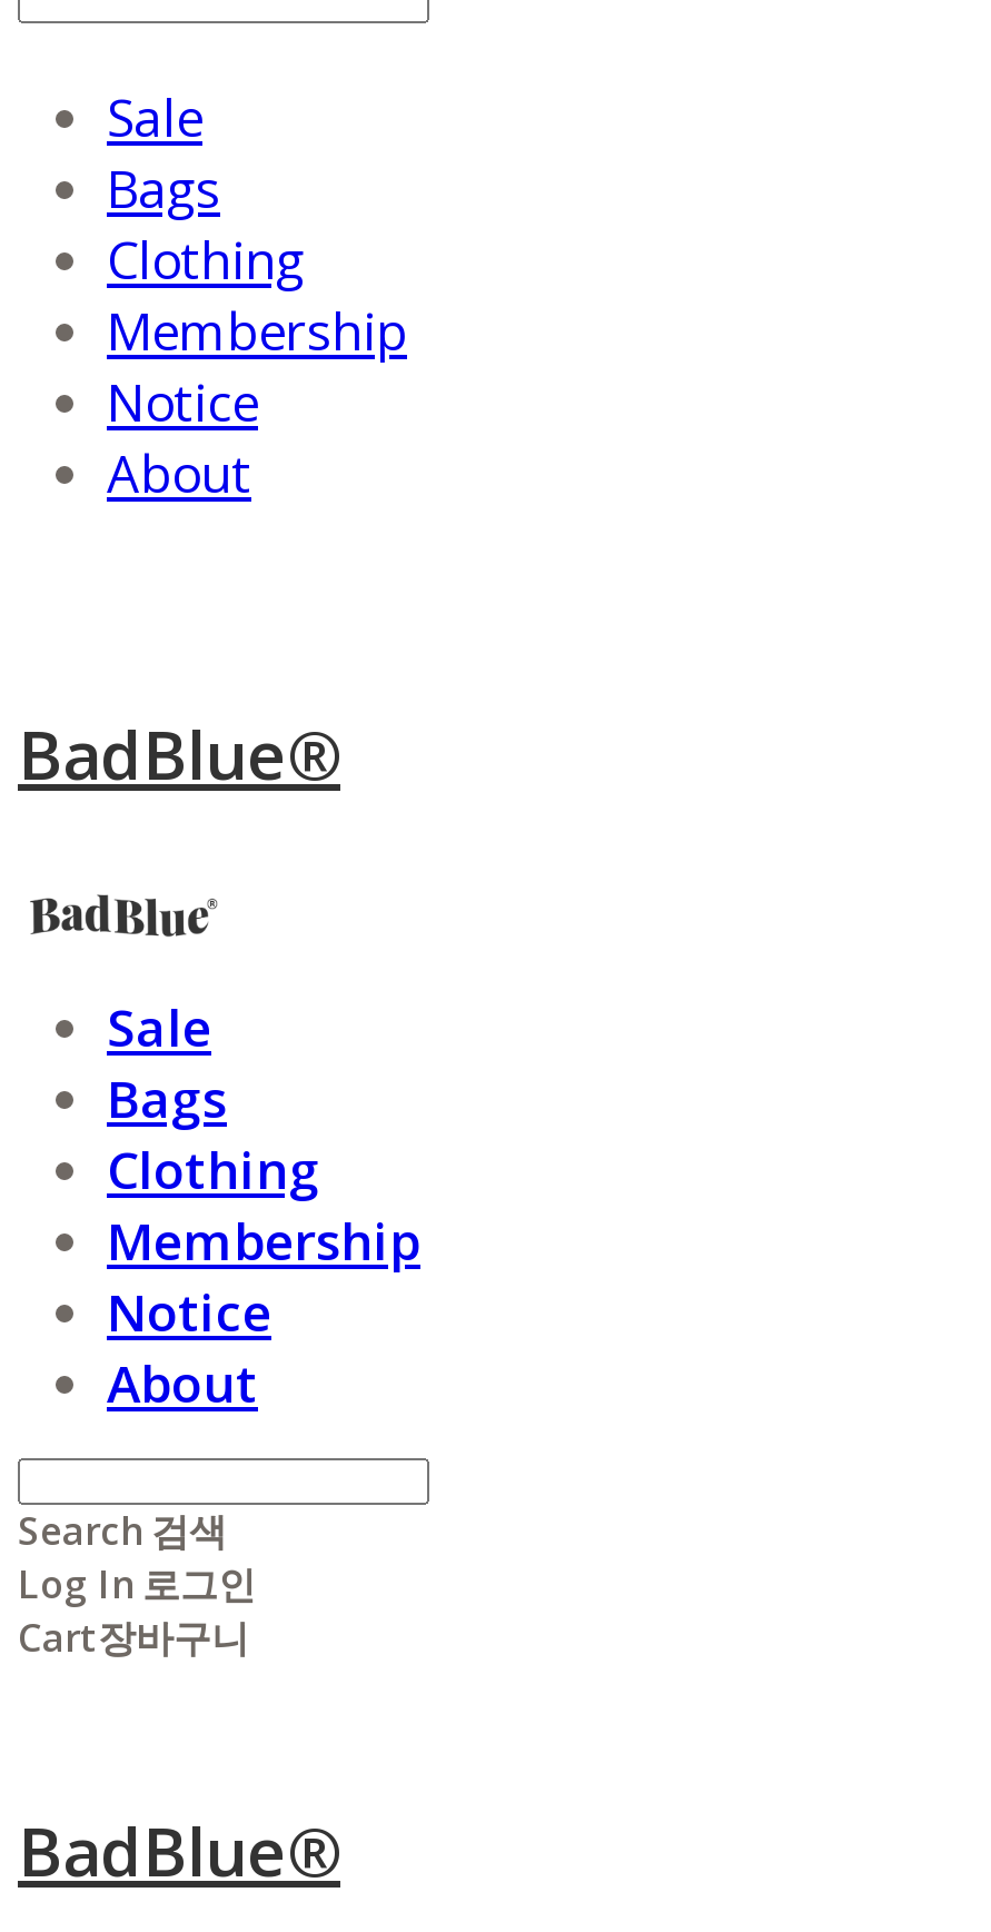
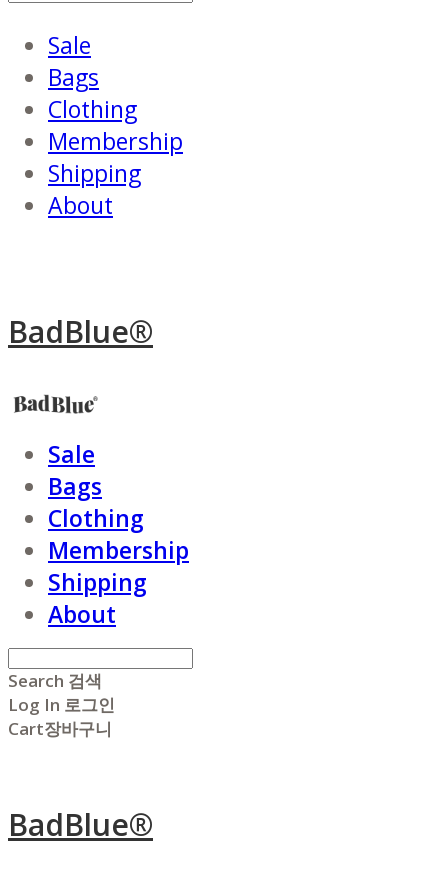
[107,366,258,437] Notice -> [48,157,141,189] Shipping
[107,1276,271,1347] Notice -> [48,566,147,598] Shipping

